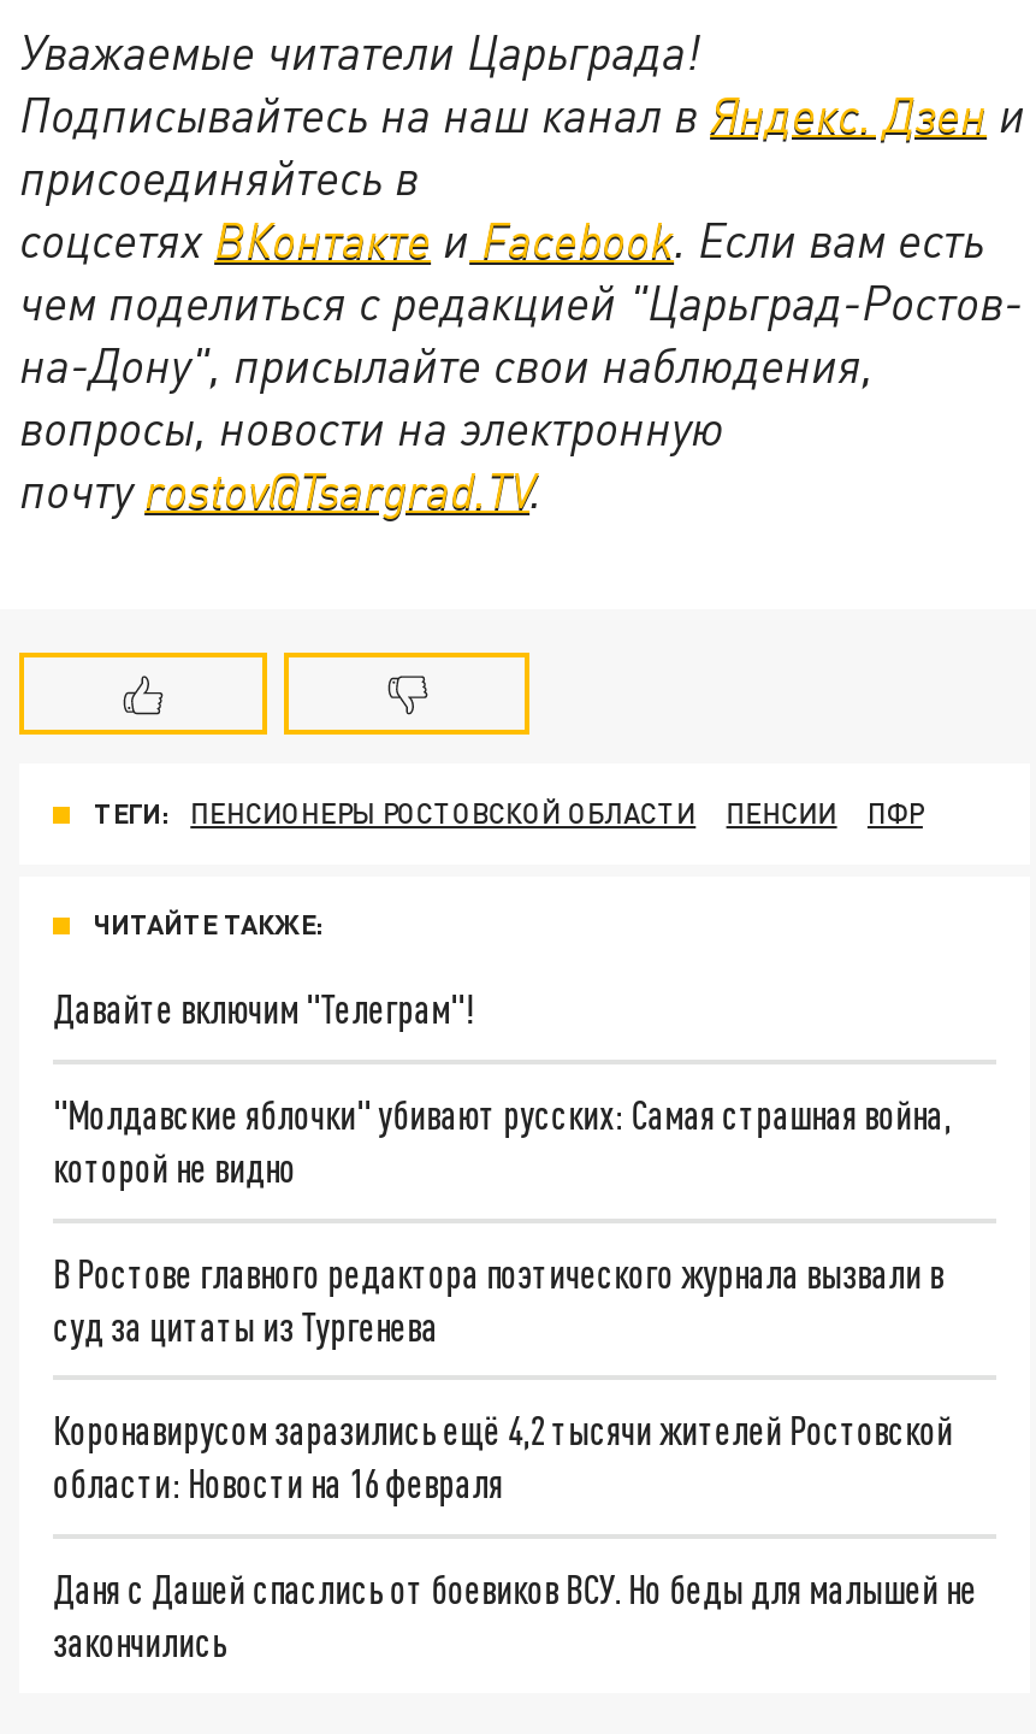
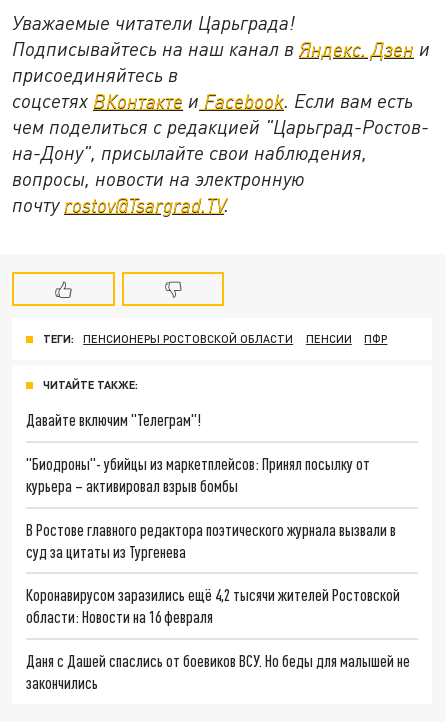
[53,1091,951,1189] "Молдавские яблочки" убивают русских: Самая страшная война, | которой не видно -> [26,454,370,495] "Биодроны"- убийцы из маркетплейсов: Принял посылку от | курьера – активировал взрыв бомбы

